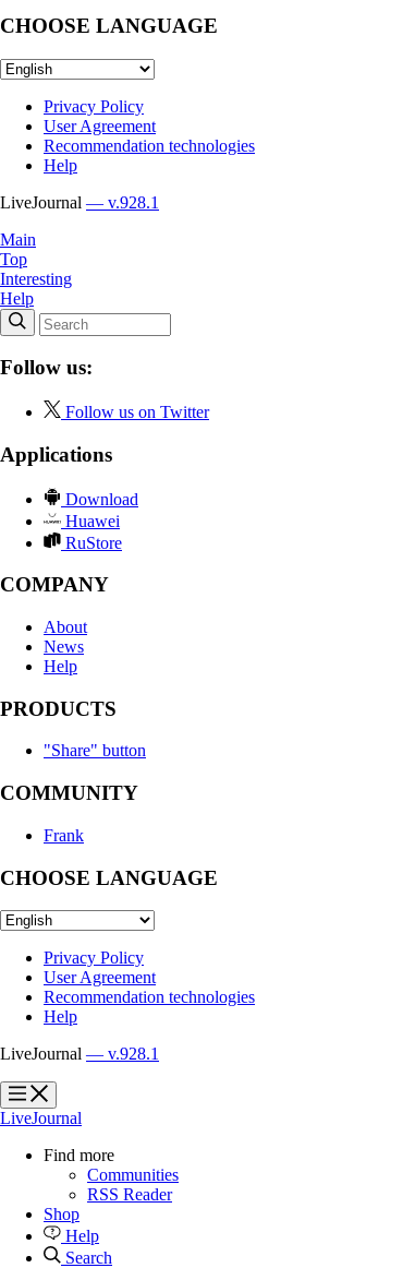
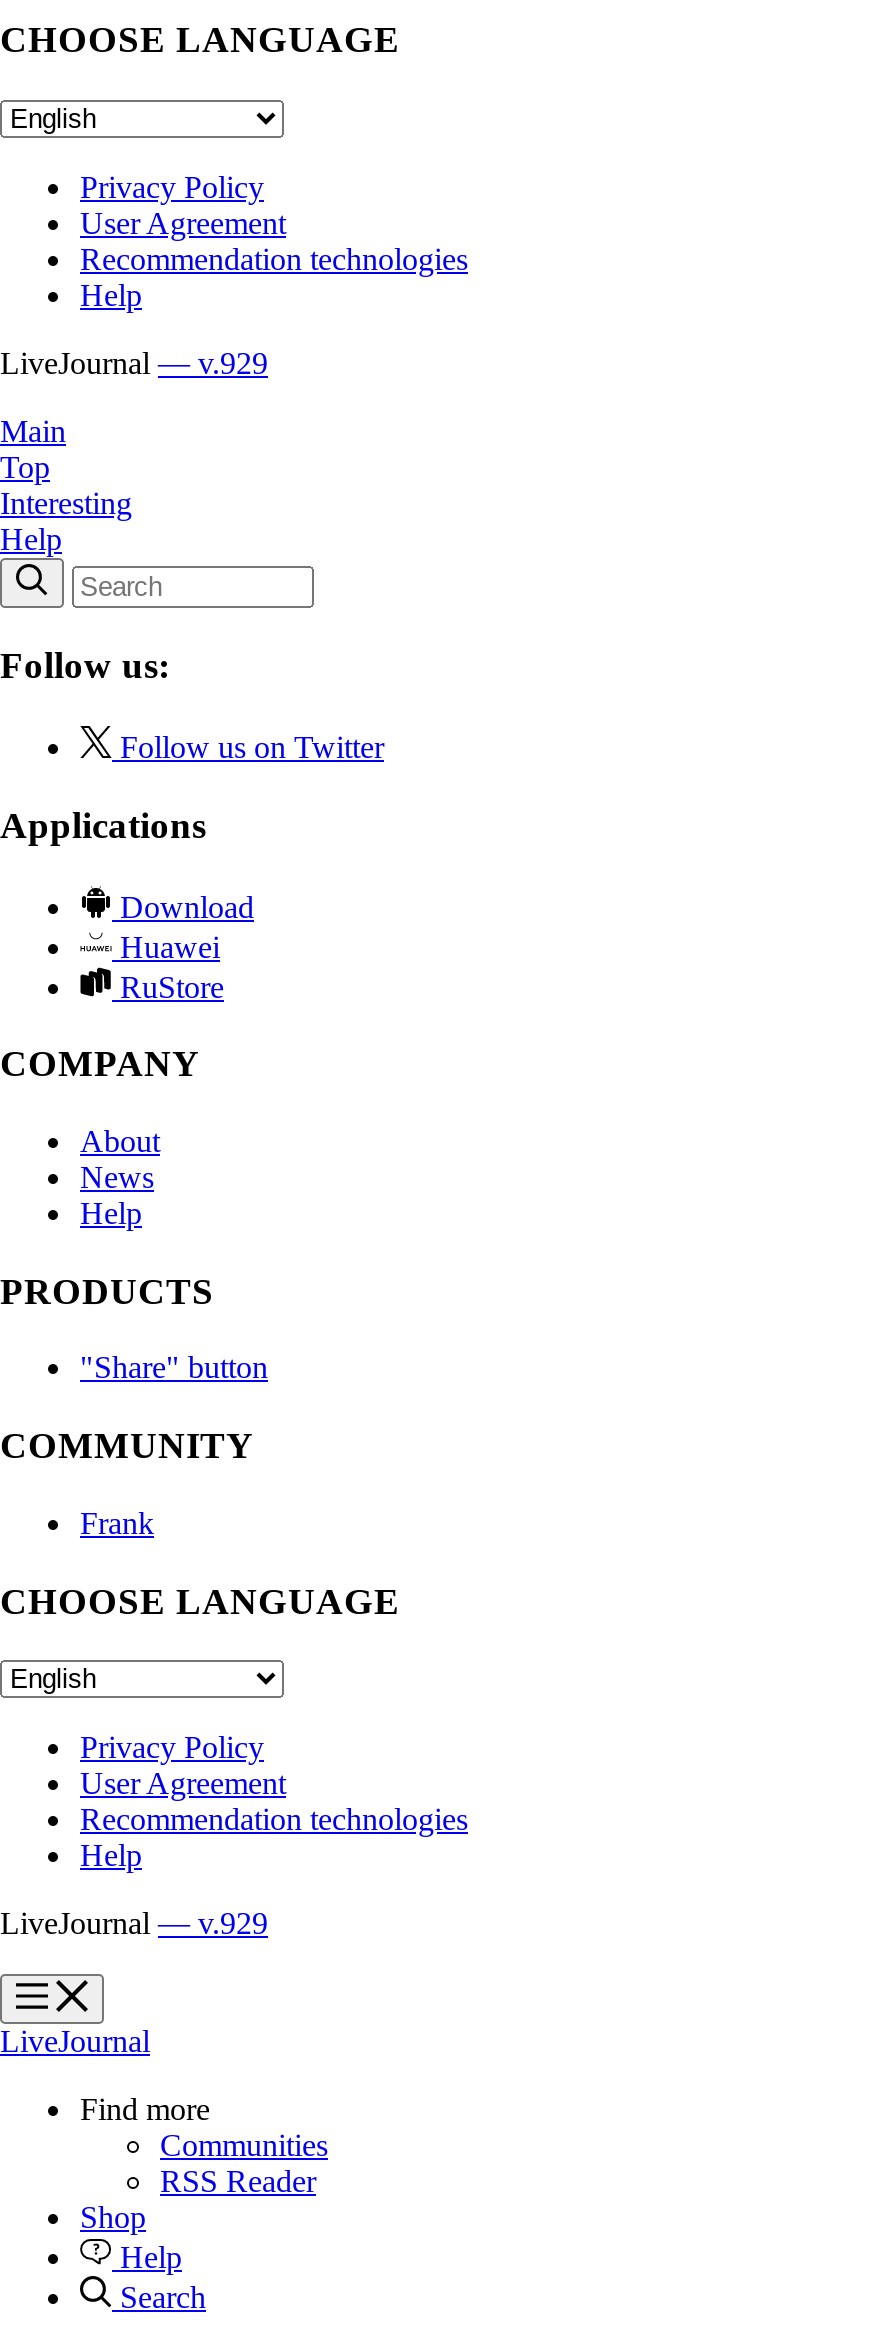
[0,193,159,211] LiveJournal — v.928.1 -> [0,345,268,379] LiveJournal — v.929
[0,1045,159,1063] LiveJournal — v.928.1 -> [0,1906,268,1940] LiveJournal — v.929

